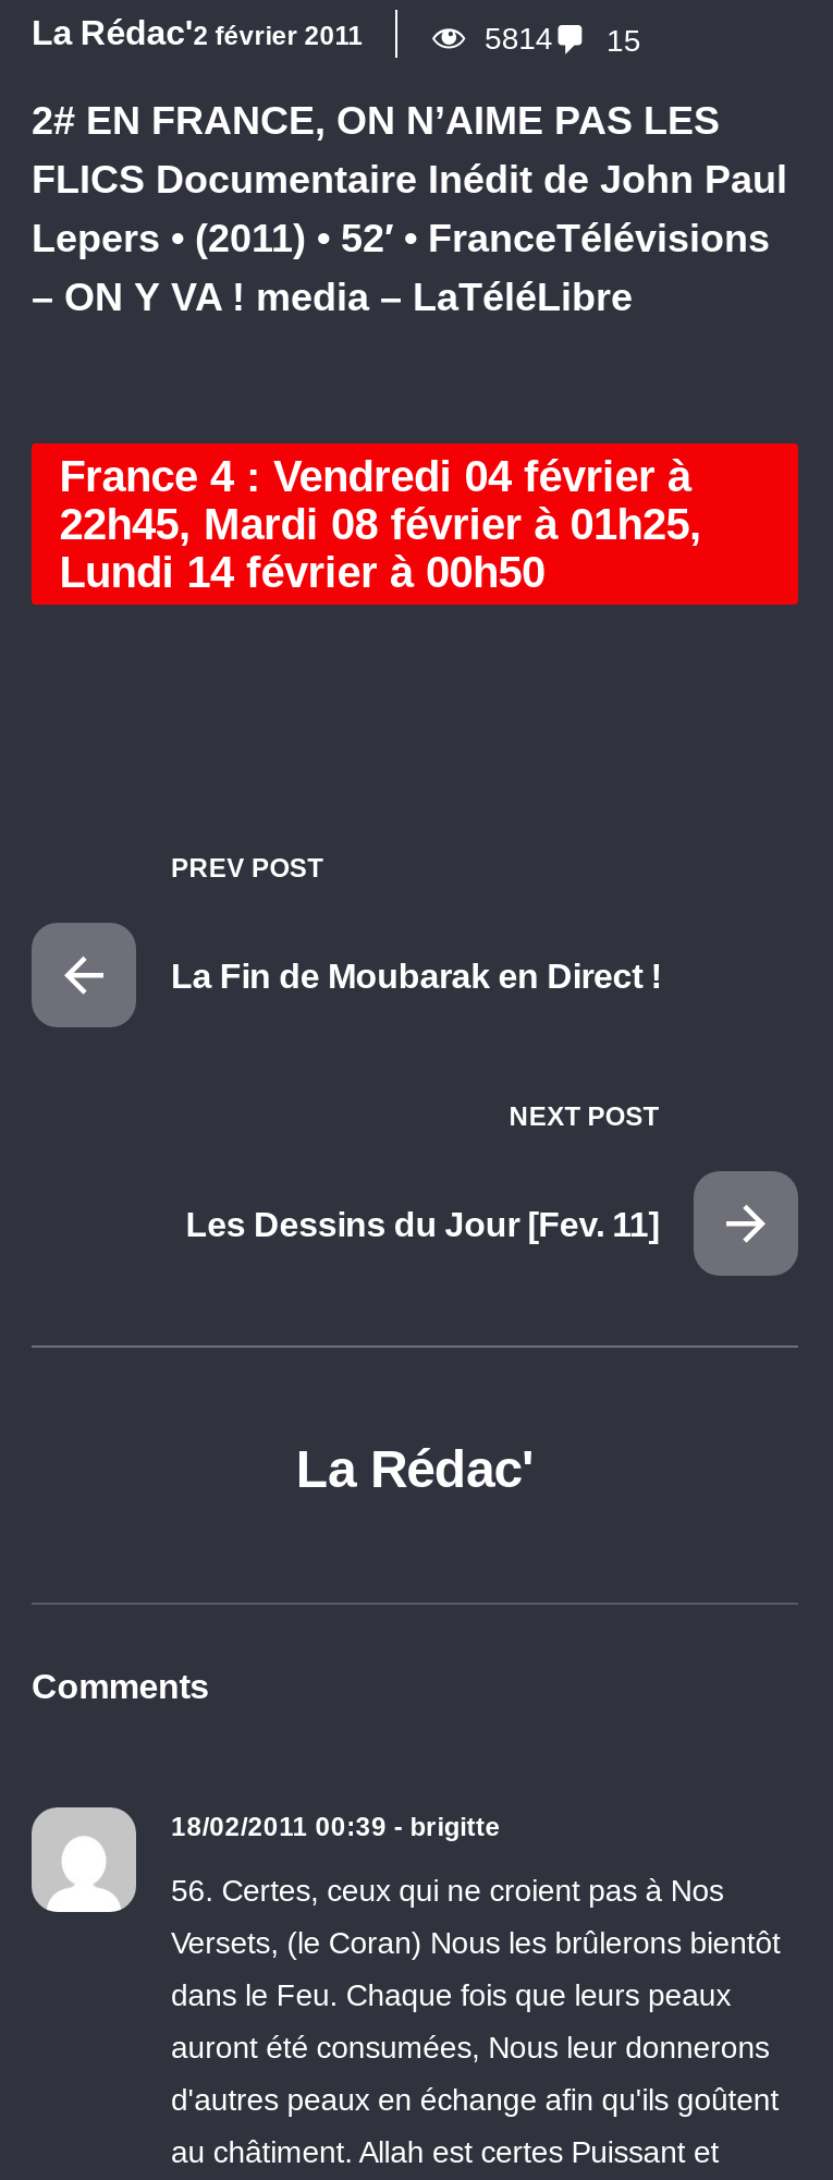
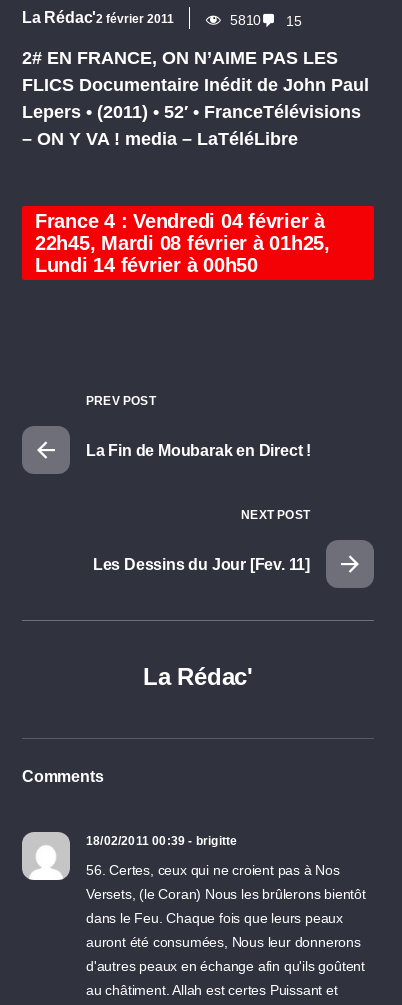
[485,21,640,57] 5814 15 -> [230,12,302,29] 5810 15

